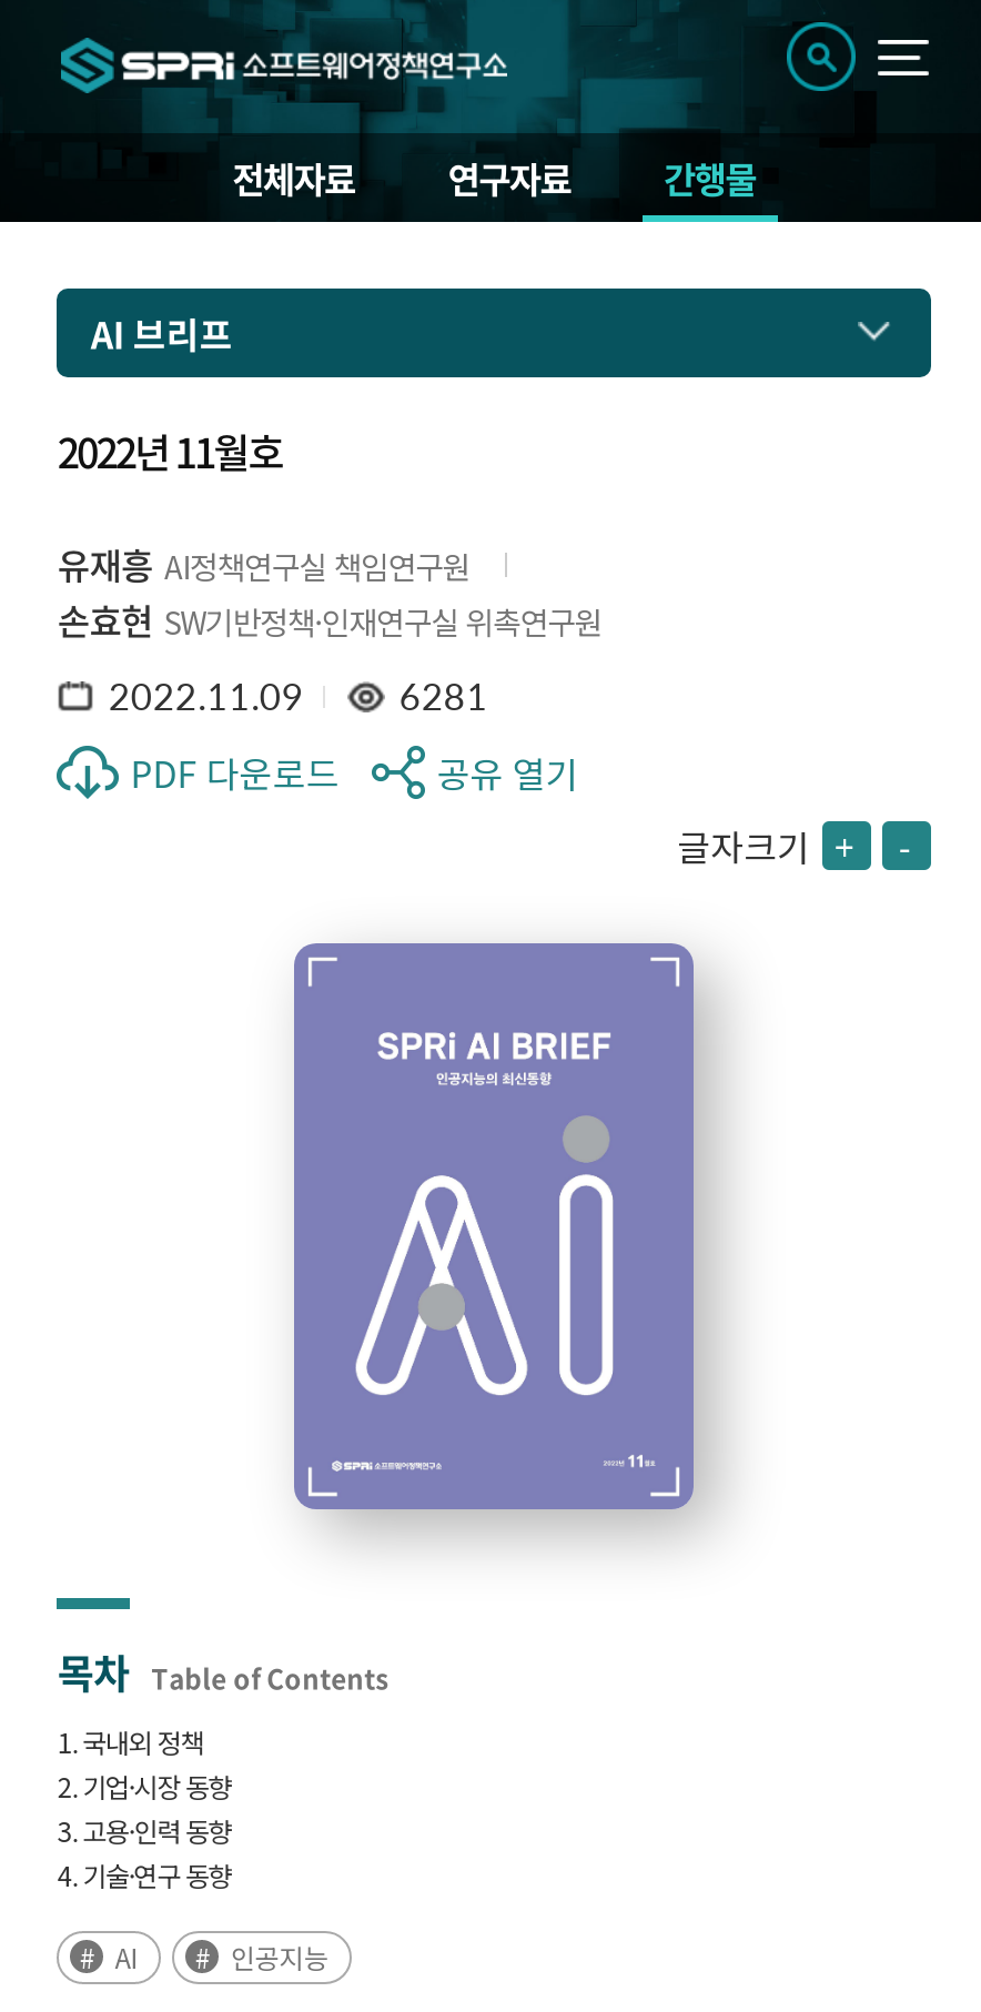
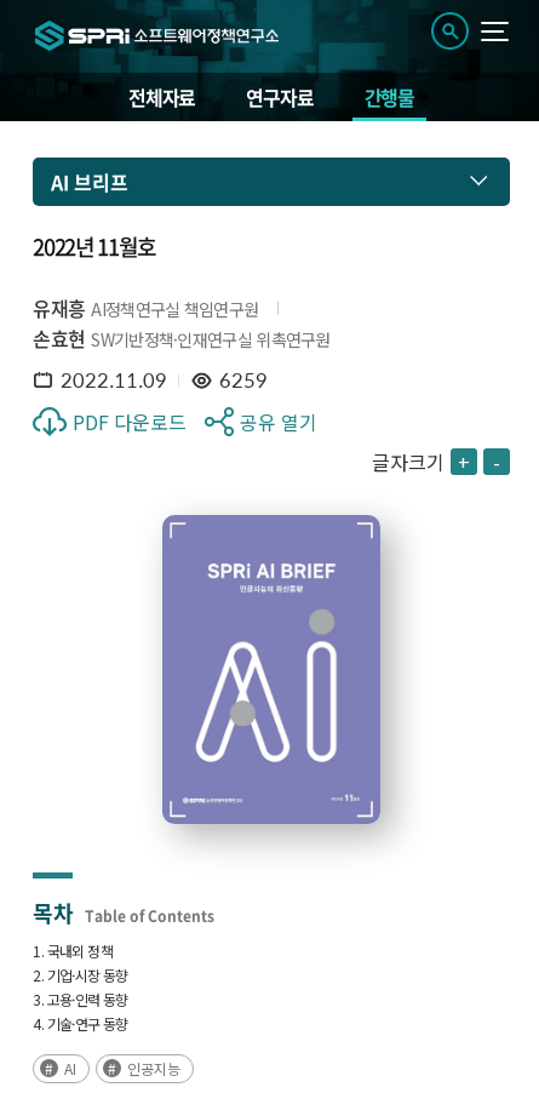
[109,668,488,724] 2022.11.09 6281 -> [61,365,268,395] 2022.11.09 6259

